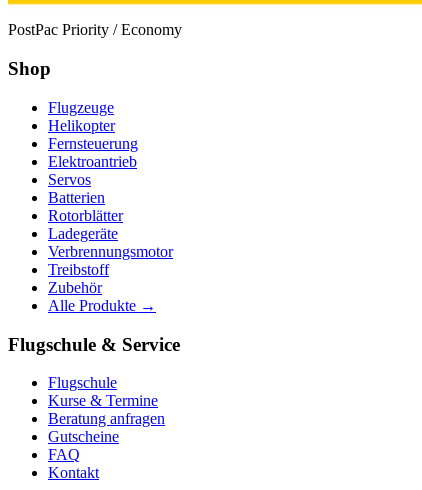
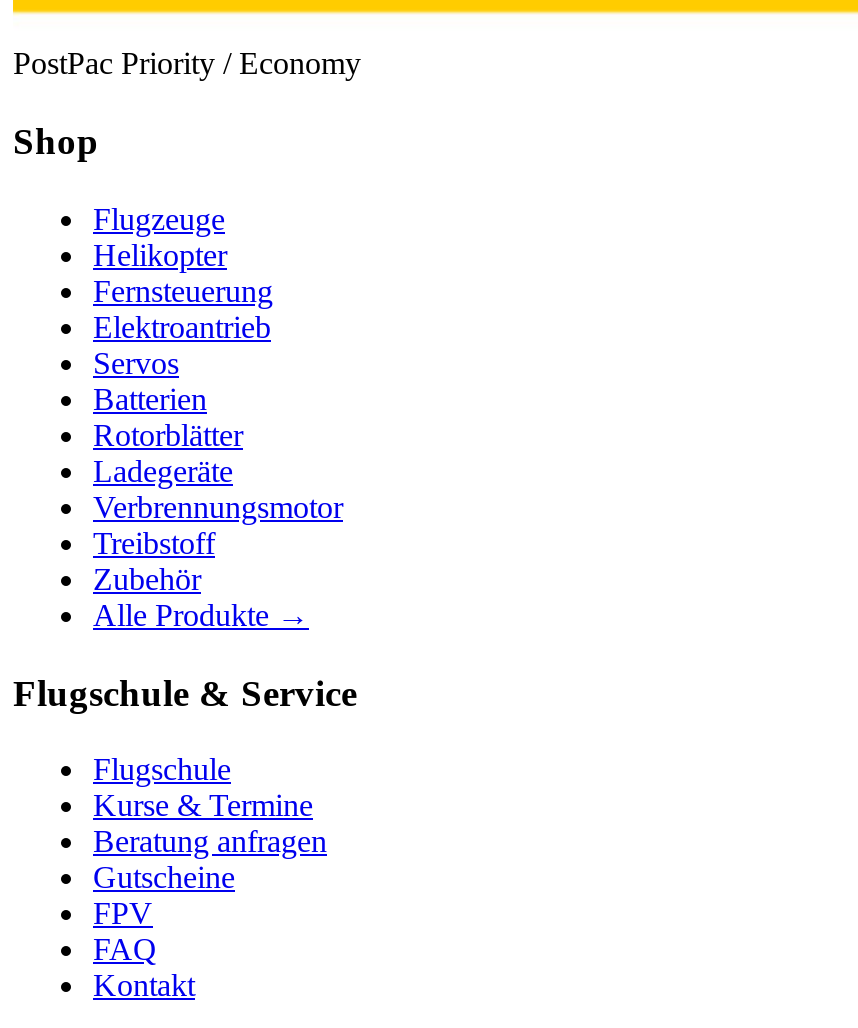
none -> [93,897,153,931] FPV

